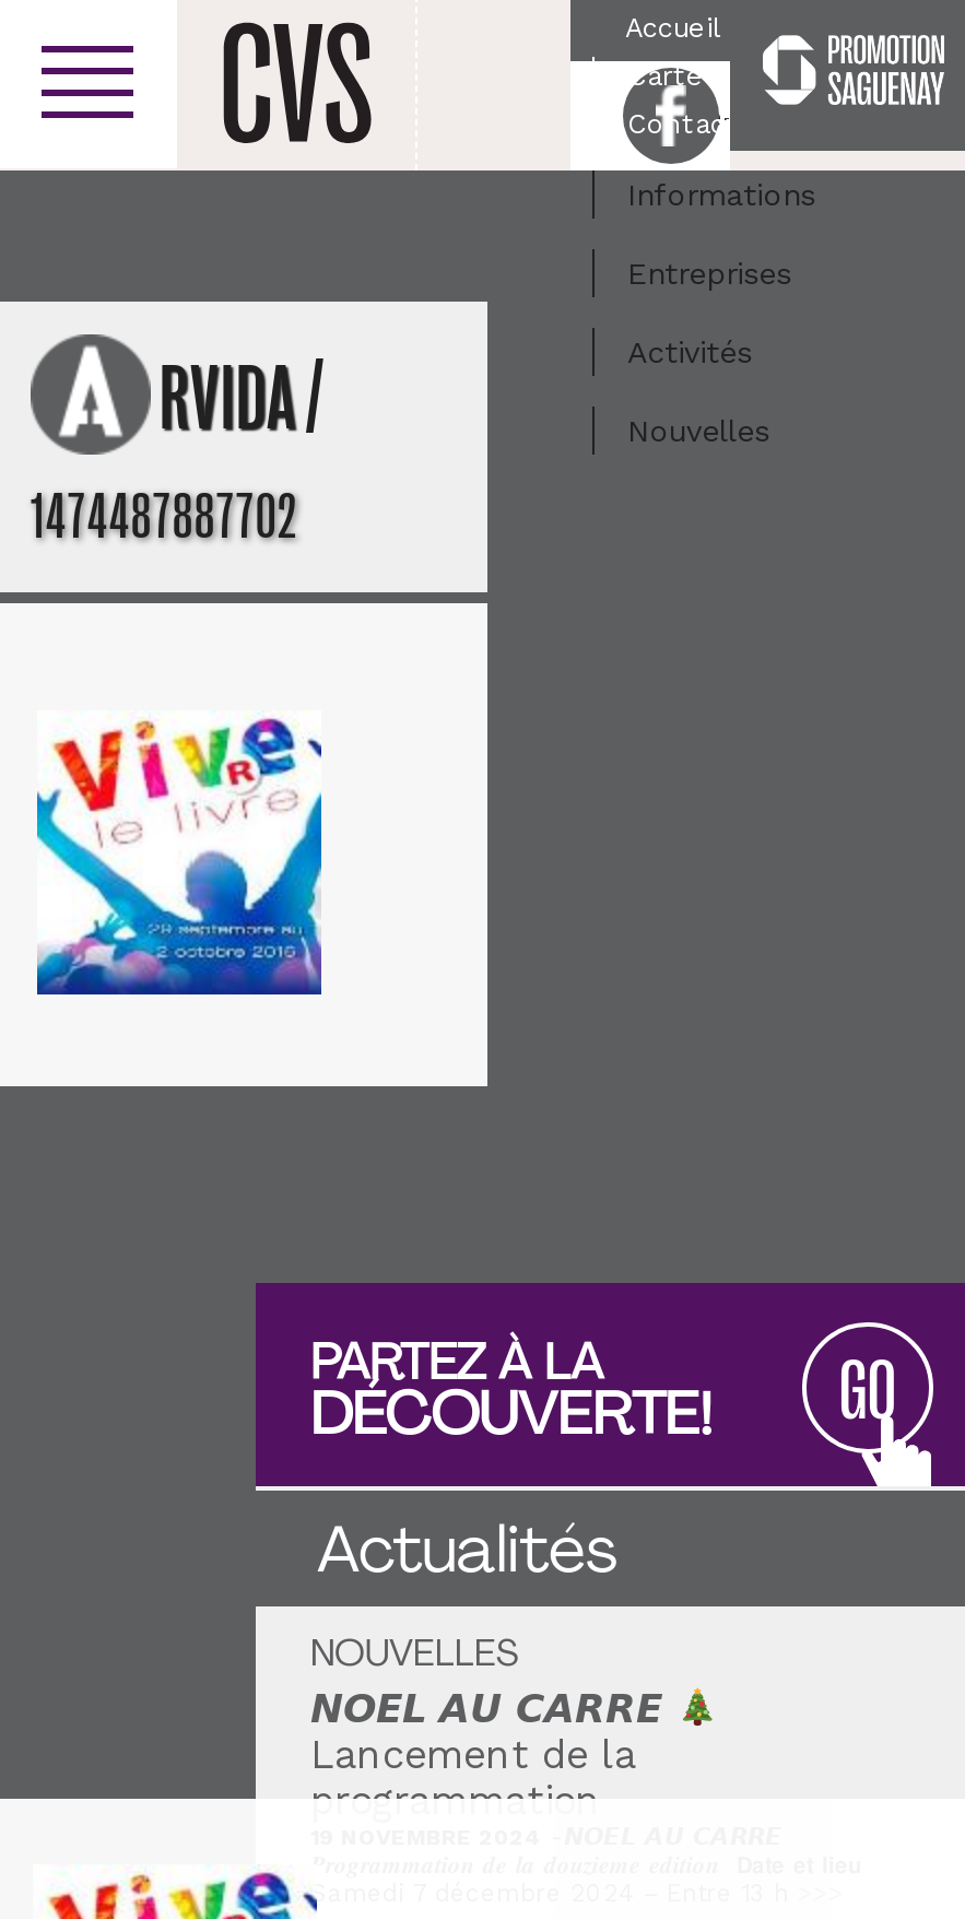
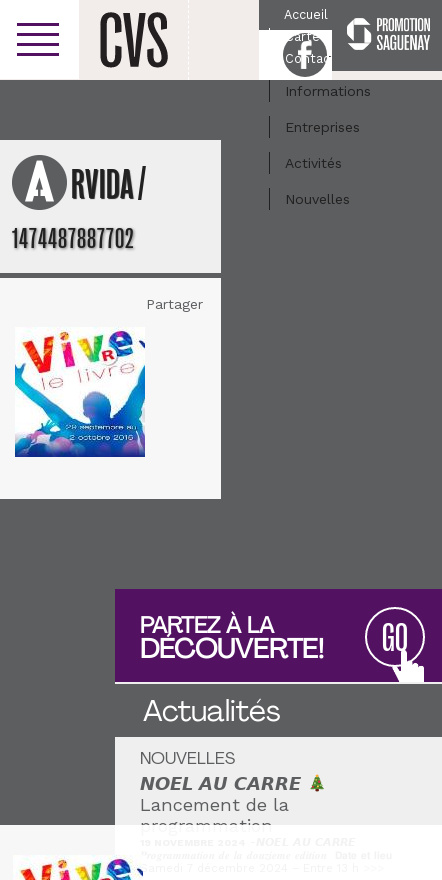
none -> [146,296,203,312] Partager

